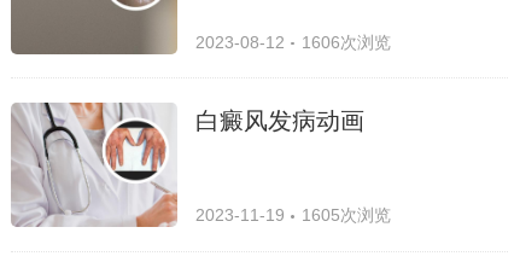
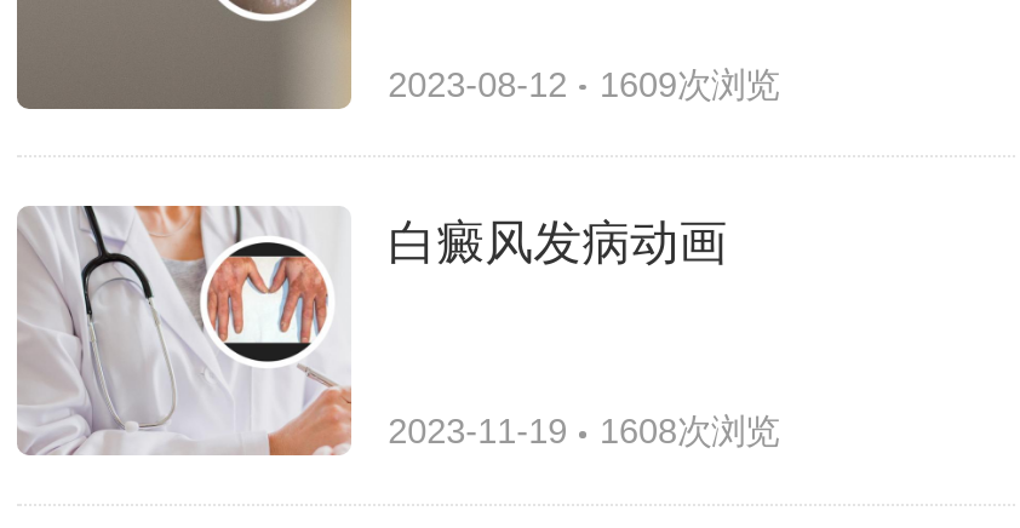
[196,32,390,52] 2023-08-12 1606次浏览 -> [388,65,779,103] 2023-08-12 1609次浏览
[196,206,390,225] 2023-11-19 1605次浏览 -> [388,413,779,451] 2023-11-19 1608次浏览

